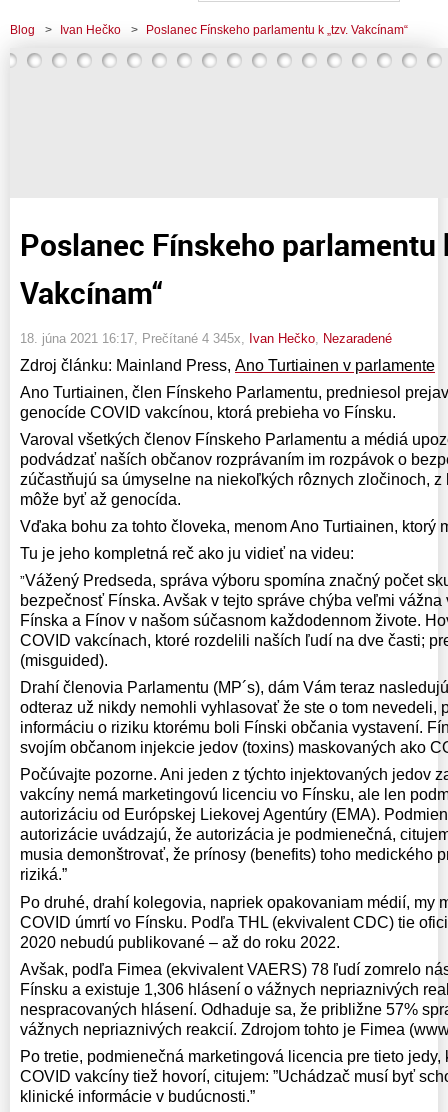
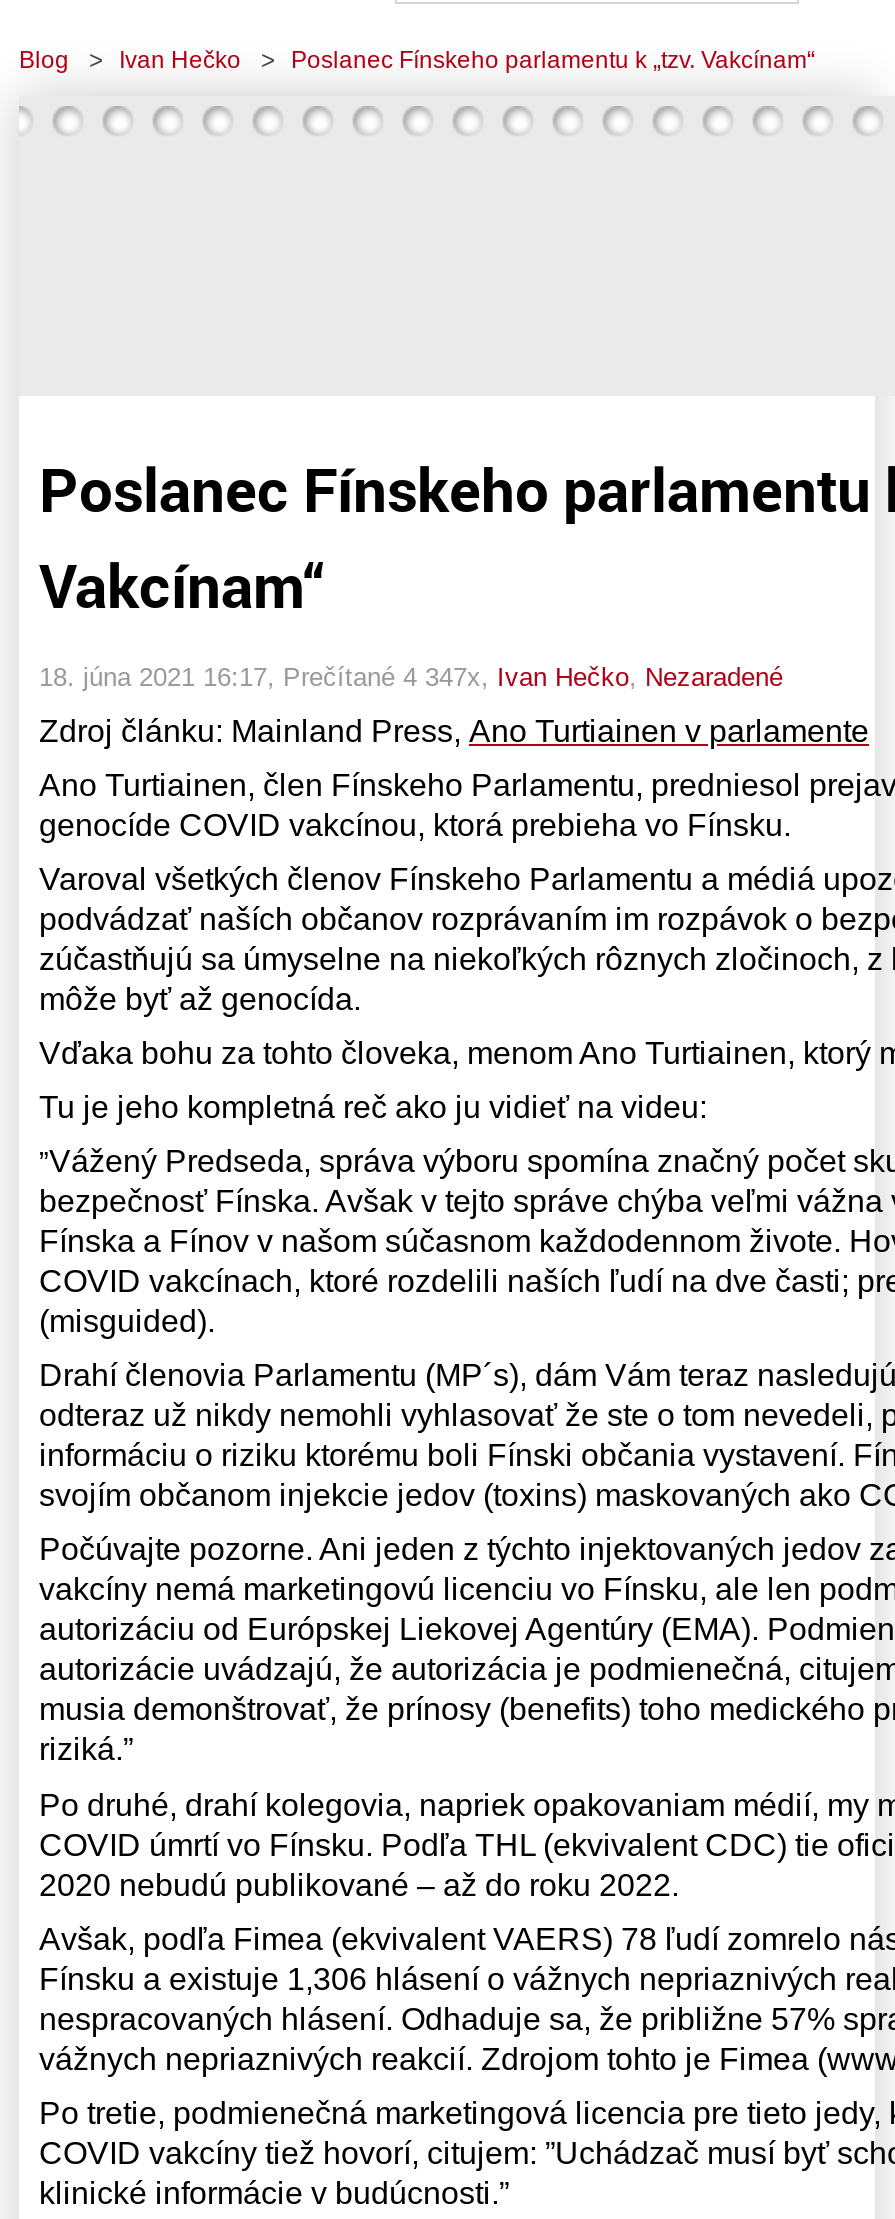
[20,330,392,345] 18. júna 2021 16:17, Prečítané 4 345x, Ivan Hečko, Nezaradené -> [39,661,783,691] 18. júna 2021 16:17, Prečítané 4 347x, Ivan Hečko, Nezaradené

